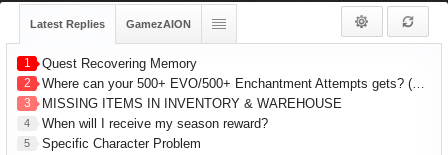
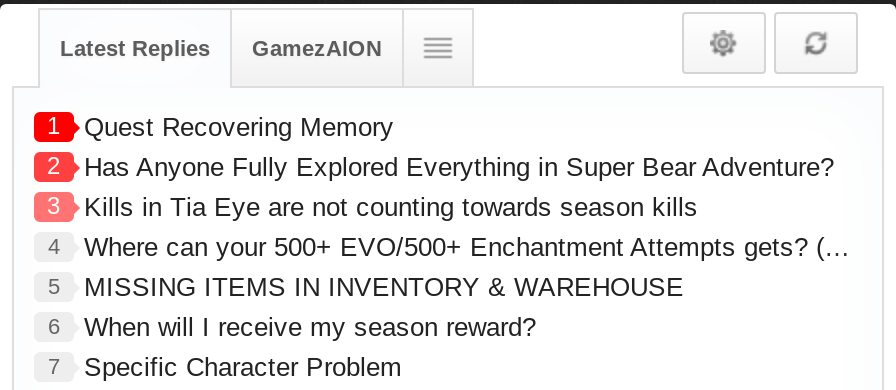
none -> [47,153,834,259] Has Anyone Fully Explored Everything in Super Bear Adventure? | 3 | Kills in Tia Eye are not counting towards season kills | 4
[23,96,342,111] 3 MISSING ITEMS IN INVENTORY & WAREHOUSE -> [48,273,684,303] 5 MISSING ITEMS IN INVENTORY & WAREHOUSE
[24,116,268,131] 4 When will I receive my season reward? -> [48,313,536,343] 6 When will I receive my season reward?
[24,136,201,151] 5 Specific Character Problem -> [48,353,402,383] 7 Specific Character Problem

